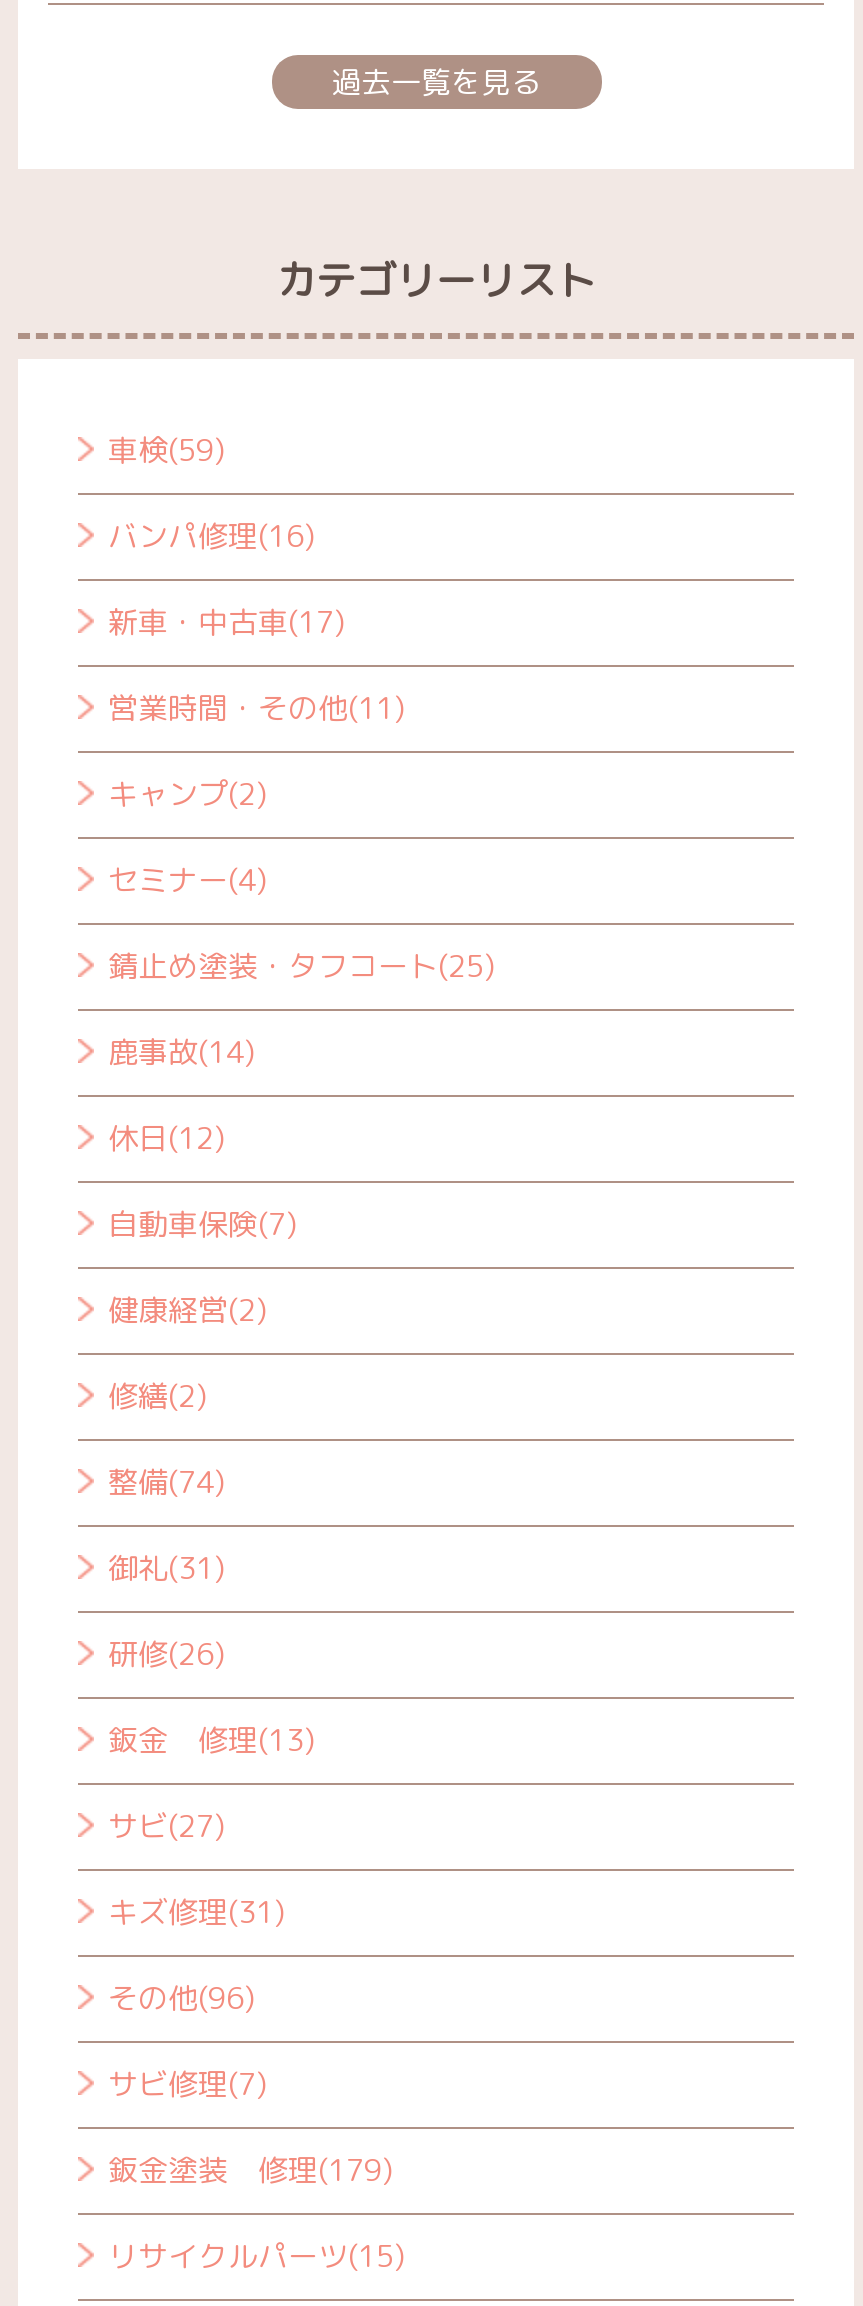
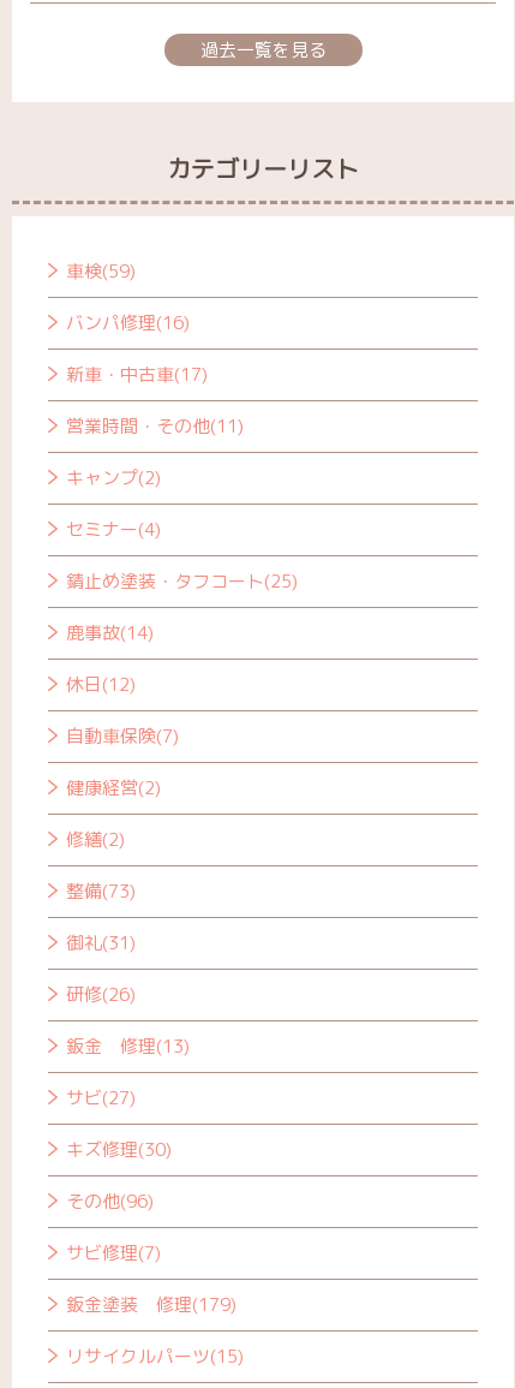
[108,1460,224,1502] 整備(74) -> [66,878,136,903] 整備(73)
[108,1890,284,1932] キズ修理(31) -> [66,1136,172,1162] キズ修理(30)

